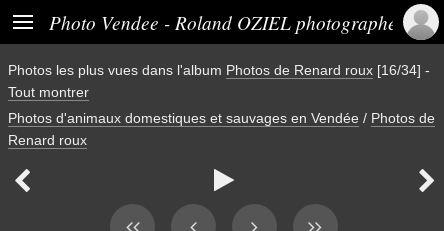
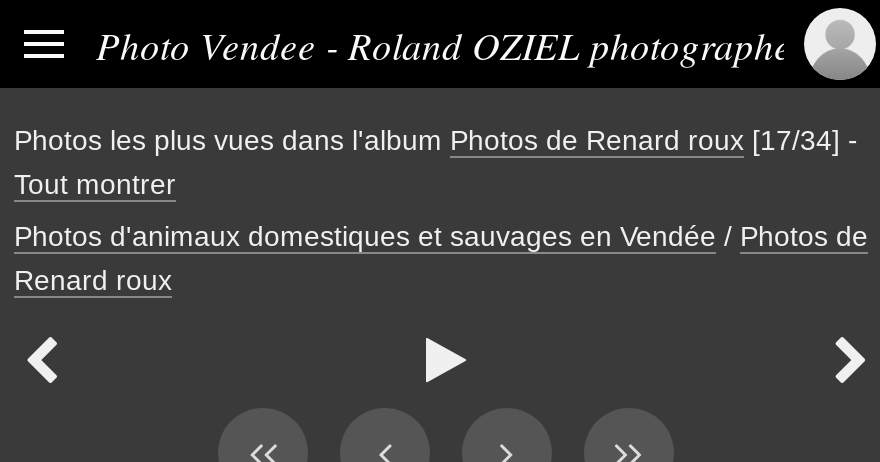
[8,62,430,78] Photos les plus vues dans l'album Photos de Renard roux [16/34] - -> [14,124,858,156] Photos les plus vues dans l'album Photos de Renard roux [17/34] -

